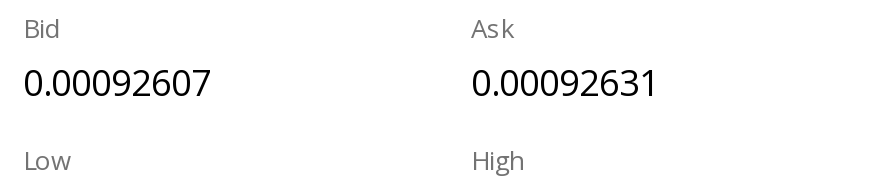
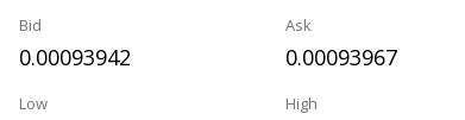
[23,58,211,106] 0.00092607 -> [19,43,131,71] 0.00093942
[471,58,659,106] 0.00092631 -> [285,43,397,71] 0.00093967

